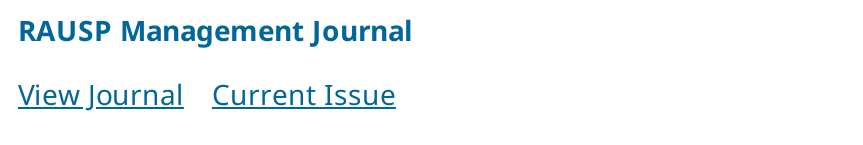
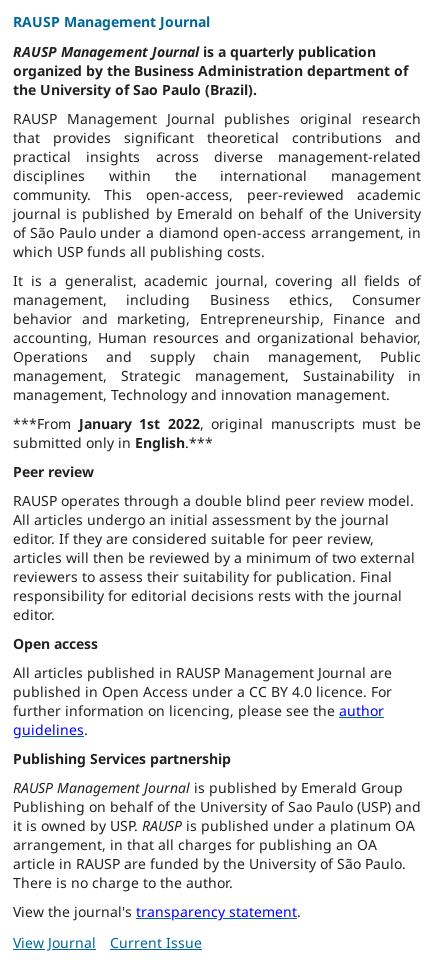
none -> [13,42,421,921] RAUSP Management Journal is a quarterly publication | organized by the Business Administration department of | the University of Sao Paulo (Brazil). | RAUSP Management Journal publishes original research | that provides significant theoretical contributions and | practical insights across diverse management-related | disciplines within the international management | community. This open-access, peer-reviewed academic | journal is published by Emerald on behalf of the University | of São Paulo under a diamond open-access arrangement, in | which USP funds all publishing costs. | It is a generalist, academic journal, covering all fields of | management, including Business ethics, Consumer | behavior and marketing, Entrepreneurship, Finance and | accounting, Human resources and organizational behavior, | Operations and supply chain management, Public | management, Strategic management, Sustainability in | management, Technology and innovation management. | ***From January 1st 2022, original manuscripts must be | submitted only in English.*** | Peer review | RAUSP operates through a double blind peer review model. | All articles undergo an initial assessment by the journal | editor. If they are considered suitable for peer review, | articles will then be reviewed by a minimum of two external | reviewers to assess their suitability for publication. Final | responsibility for editorial decisions rests with the journal | editor. | Open access | All articles published in RAUSP Management Journal are | published in Open Access under a CC BY 4.0 licence. For | further information on licencing, please see the author | guidelines. | Publishing Services partnership | RAUSP Management Journal is published by Emerald Group | Publishing on behalf of the University of Sao Paulo (USP) and | it is owned by USP. RAUSP is published under a platinum OA | arrangement, in that all charges for publishing an OA | article in RAUSP are funded by the University of São Paulo. | There is no charge to the author. | View the journal's transparency statement.

